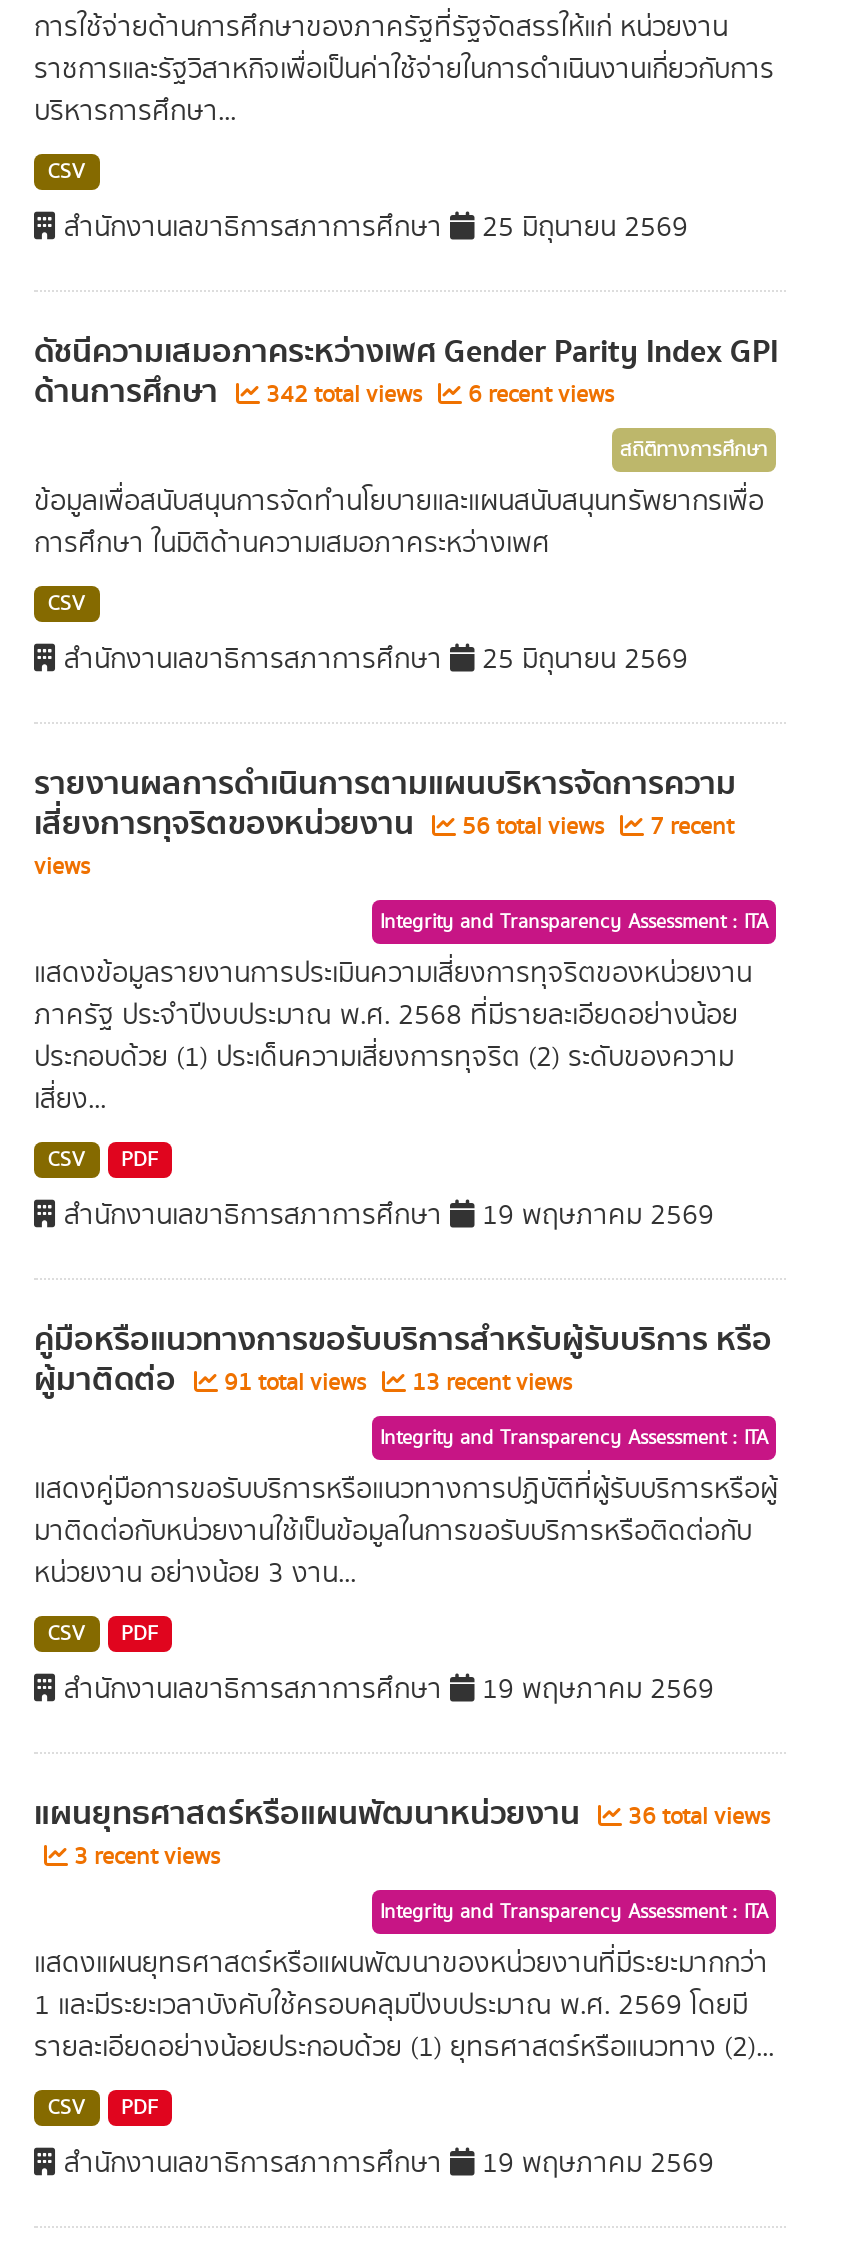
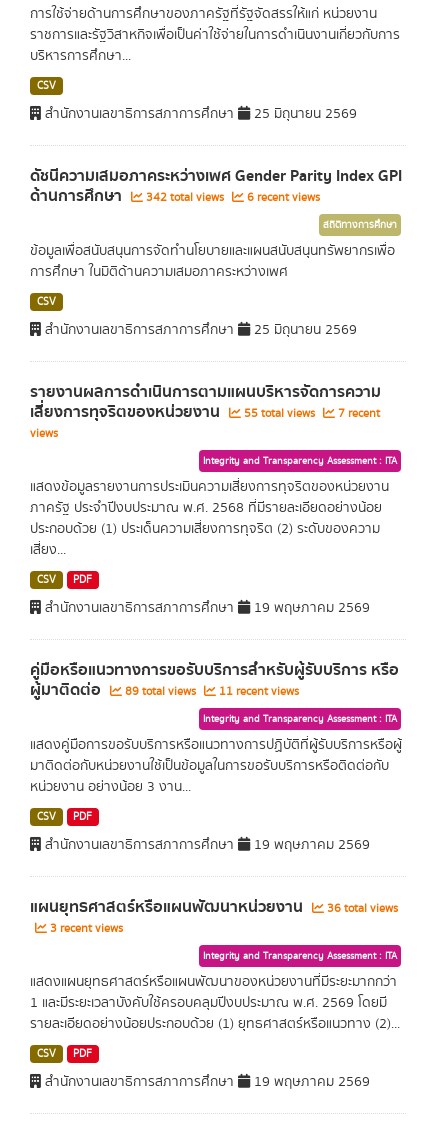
[34,798,734,850] เสี่ยงการทุจริตของหน่วยงาน 56 total views 7 recent -> [30,399,380,425] เสี่ยงการทุจริตของหน่วยงาน 55 total views 7 recent
[218,1366,372,1400] 91 total views -> [122,683,199,700] 89 total views
[406,1366,572,1400] 13 recent views -> [216,683,299,700] 11 recent views

